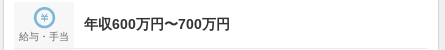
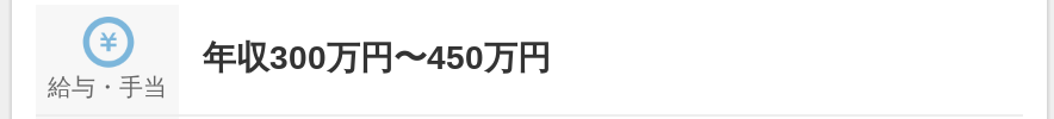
[84,16,230,32] 年収600万円〜700万円 -> [203,38,551,76] 年収300万円〜450万円

